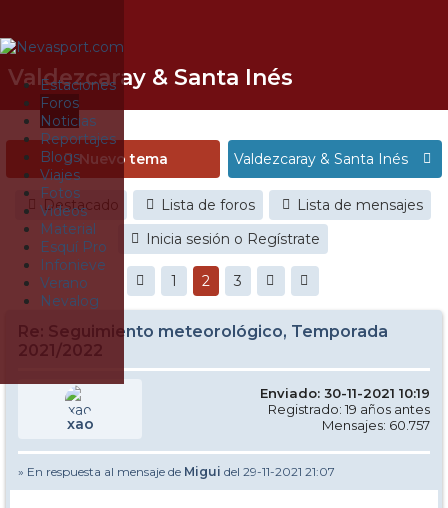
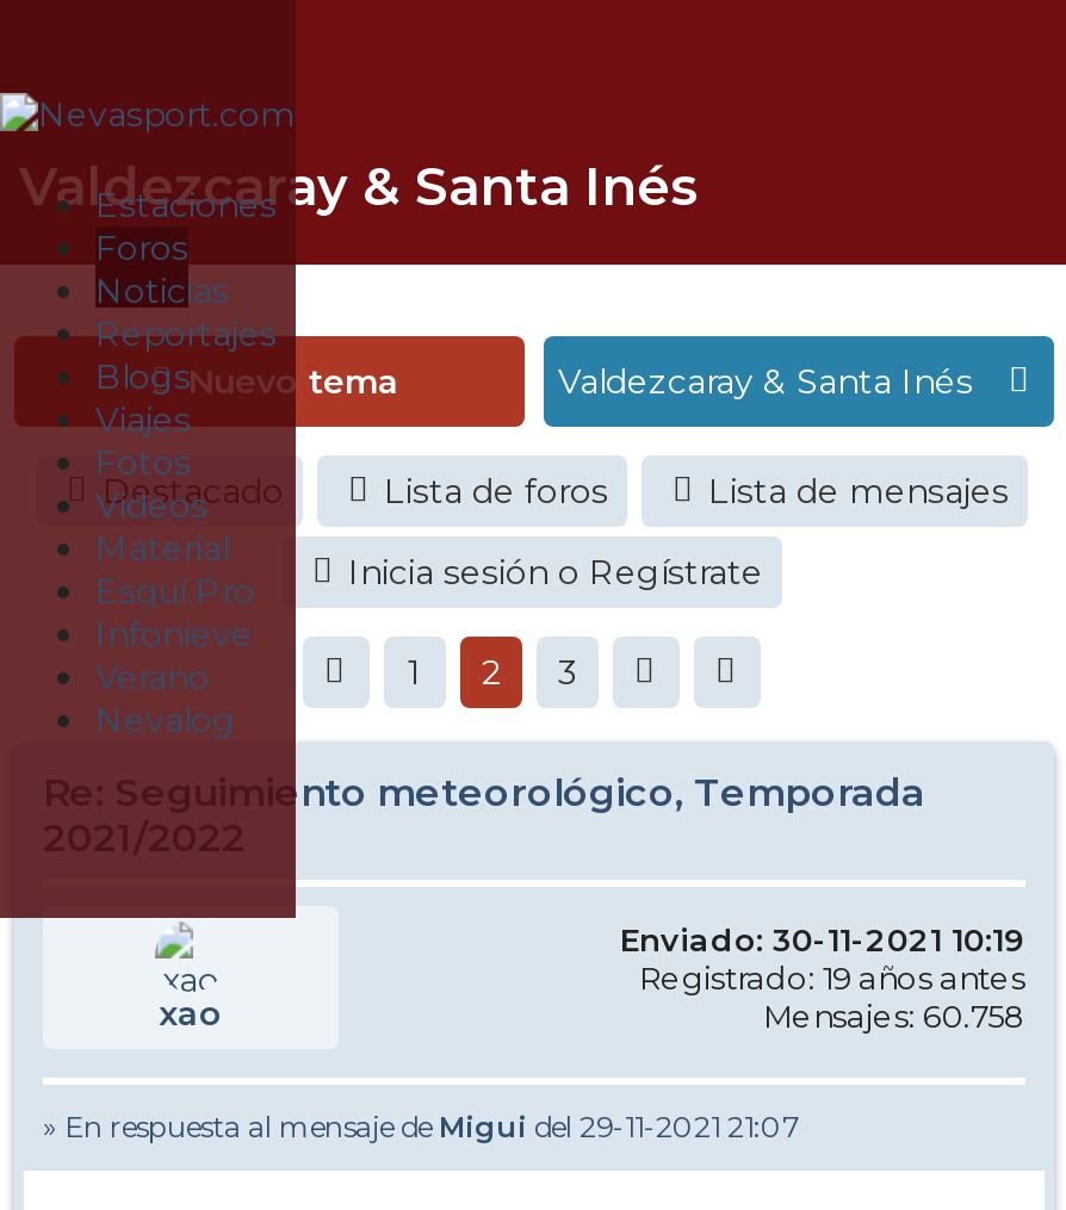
[322,417,430,433] Mensajes: 60.757 -> [763,997,1025,1035] Mensajes: 60.758

